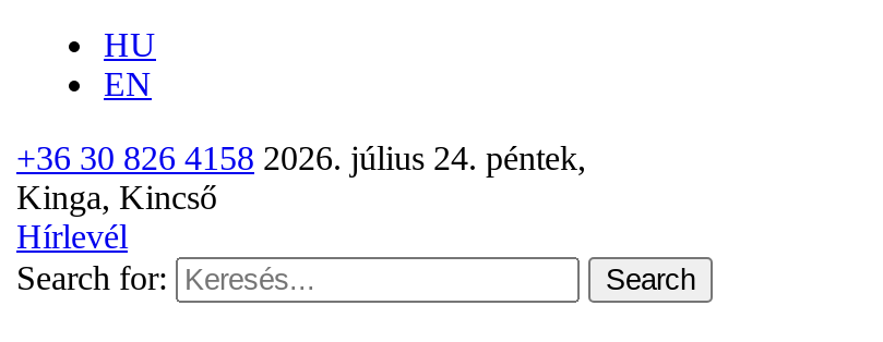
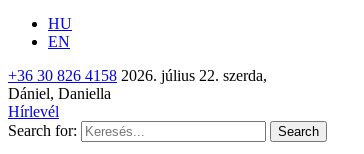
[16,139,586,216] +36 30 826 4158 2026. július 24. péntek, | Kinga, Kincső -> [8,67,267,102] +36 30 826 4158 2026. július 22. szerda, | Dániel, Daniella

